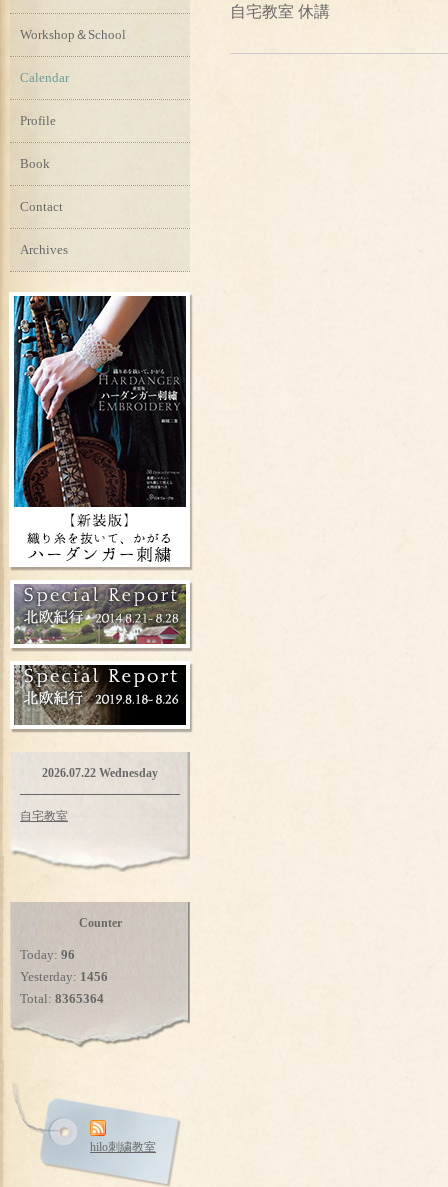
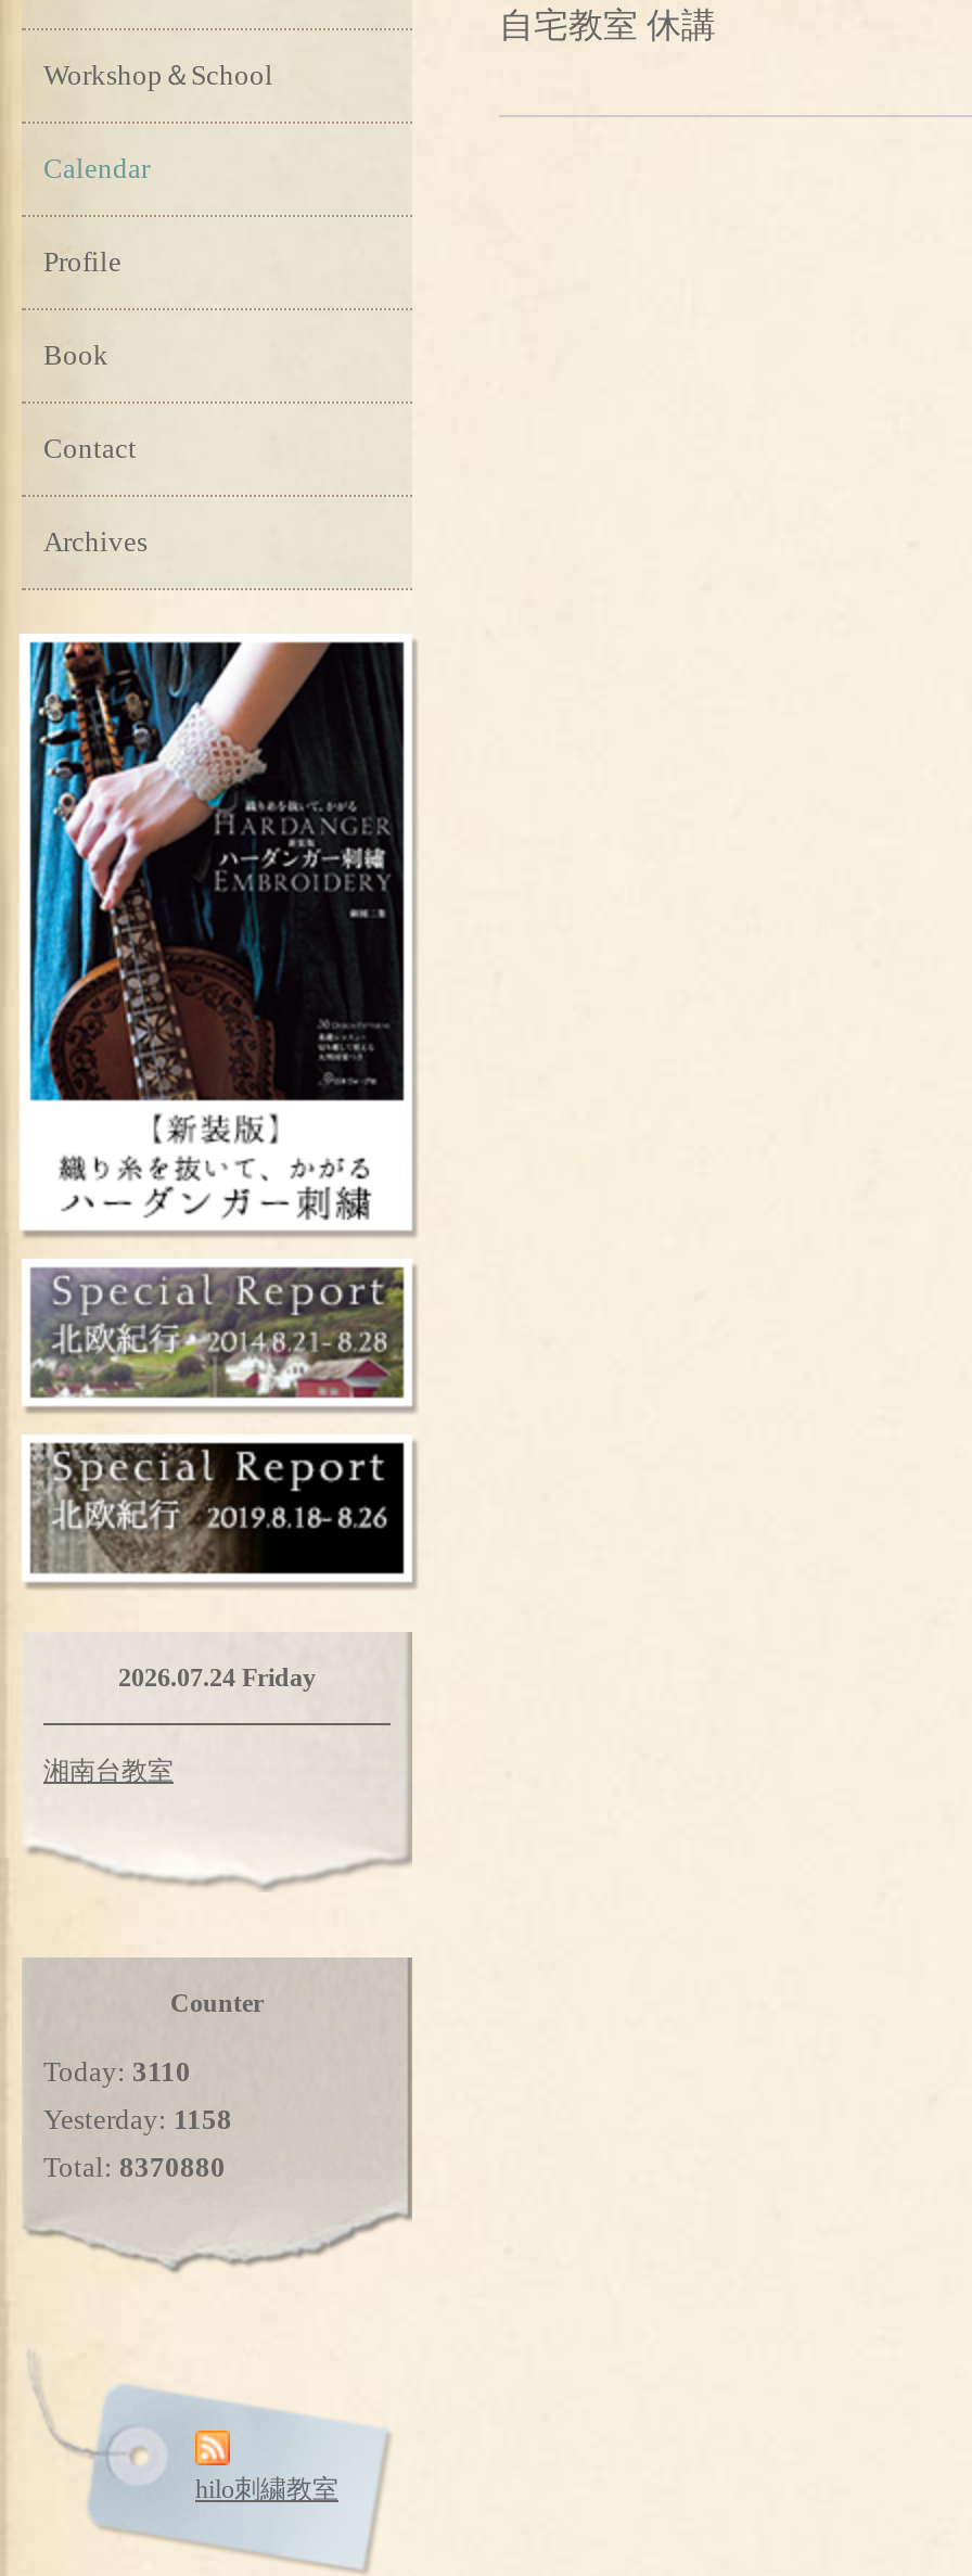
[42,766,158,780] 2026.07.22 Wednesday -> [118,1662,316,1693] 2026.07.24 Friday
[20,809,68,823] 自宅教室 -> [43,1756,174,1786] 湘南台教室
[20,947,75,962] Today: 96 -> [43,2055,191,2088] Today: 3110
[20,969,108,984] Yesterday: 1456 -> [43,2103,232,2135] Yesterday: 1158
[20,991,104,1006] Total: 8365364 -> [43,2151,226,2183] Total: 8370880

